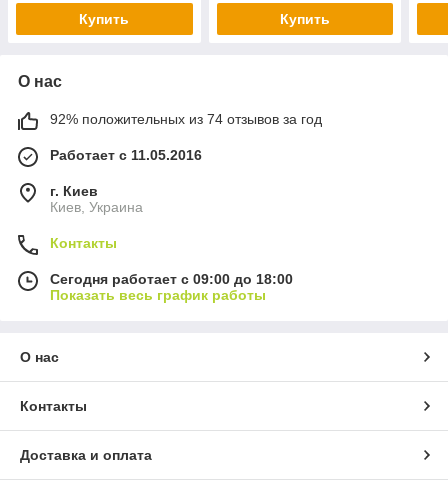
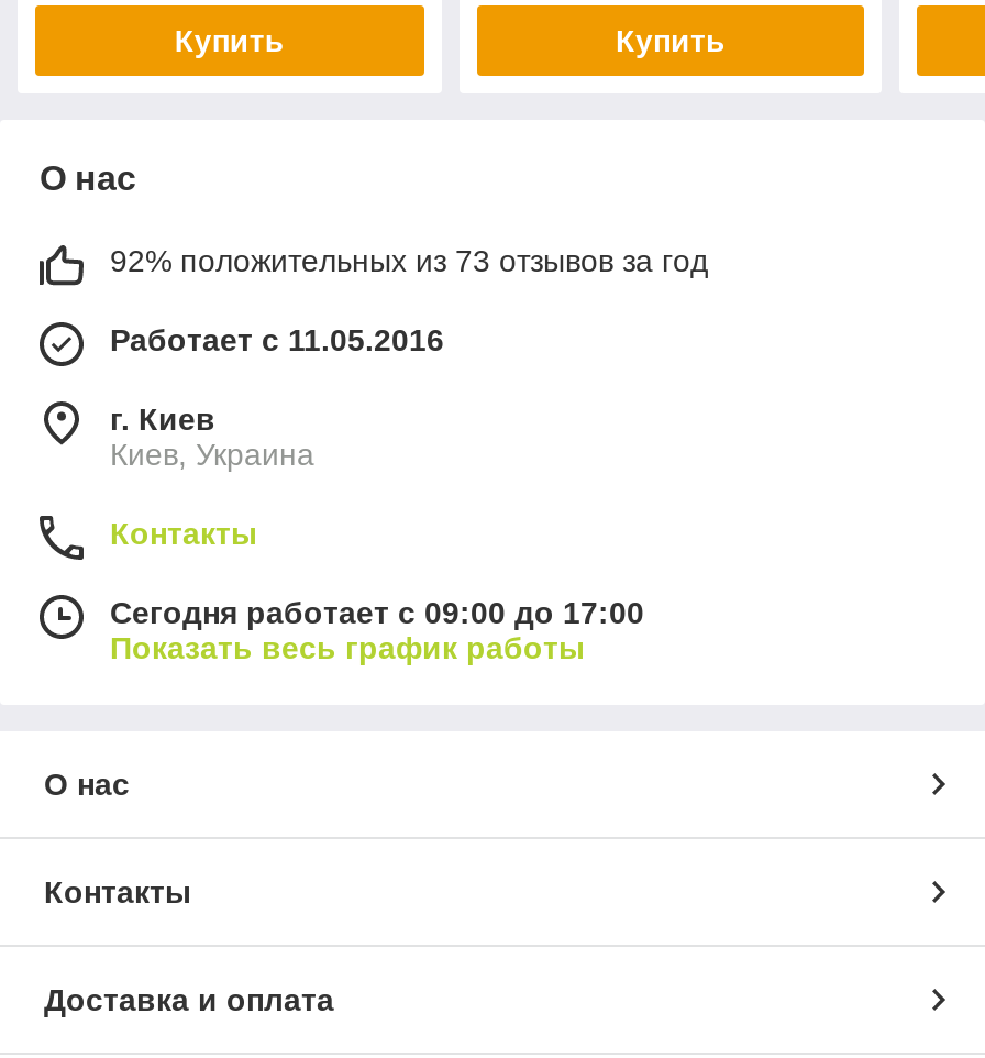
[50,111,322,127] 92% положительных из 74 отзывов за год -> [110,243,708,278] 92% положительных из 73 отзывов за год
[50,271,293,287] Сегодня работает с 09:00 до 18:00 -> [110,595,644,630] Сегодня работает с 09:00 до 17:00

